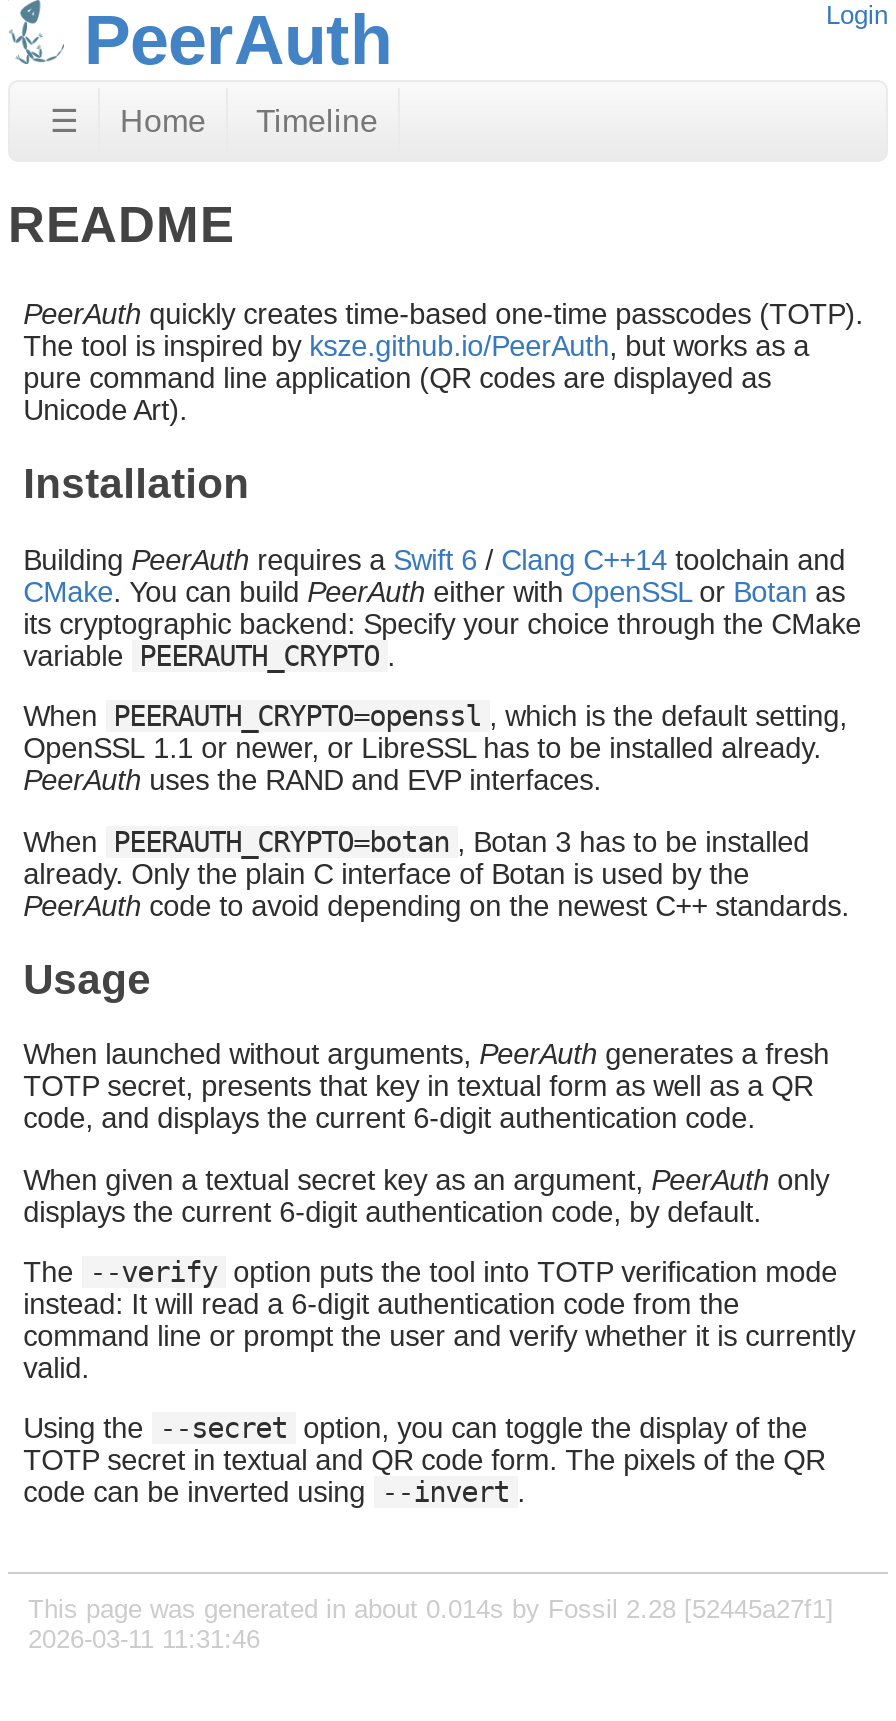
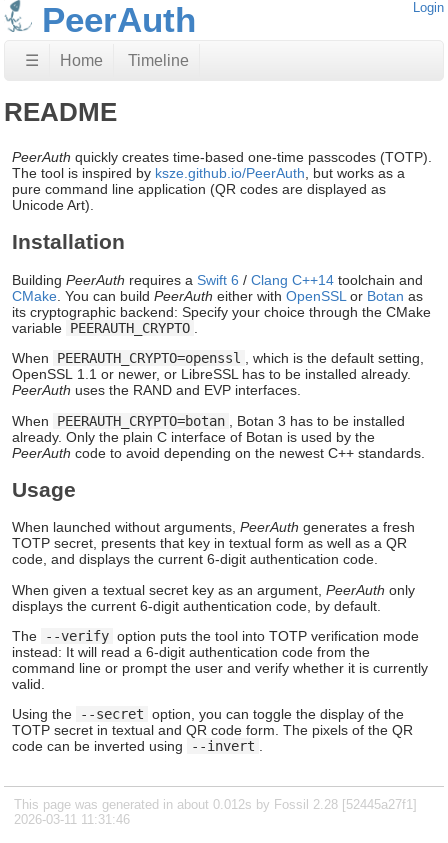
[28,1595,834,1625] This page was generated in about 0.014s by Fossil 2.28 [52445a27f1] -> [14,797,417,812] This page was generated in about 0.012s by Fossil 2.28 [52445a27f1]

